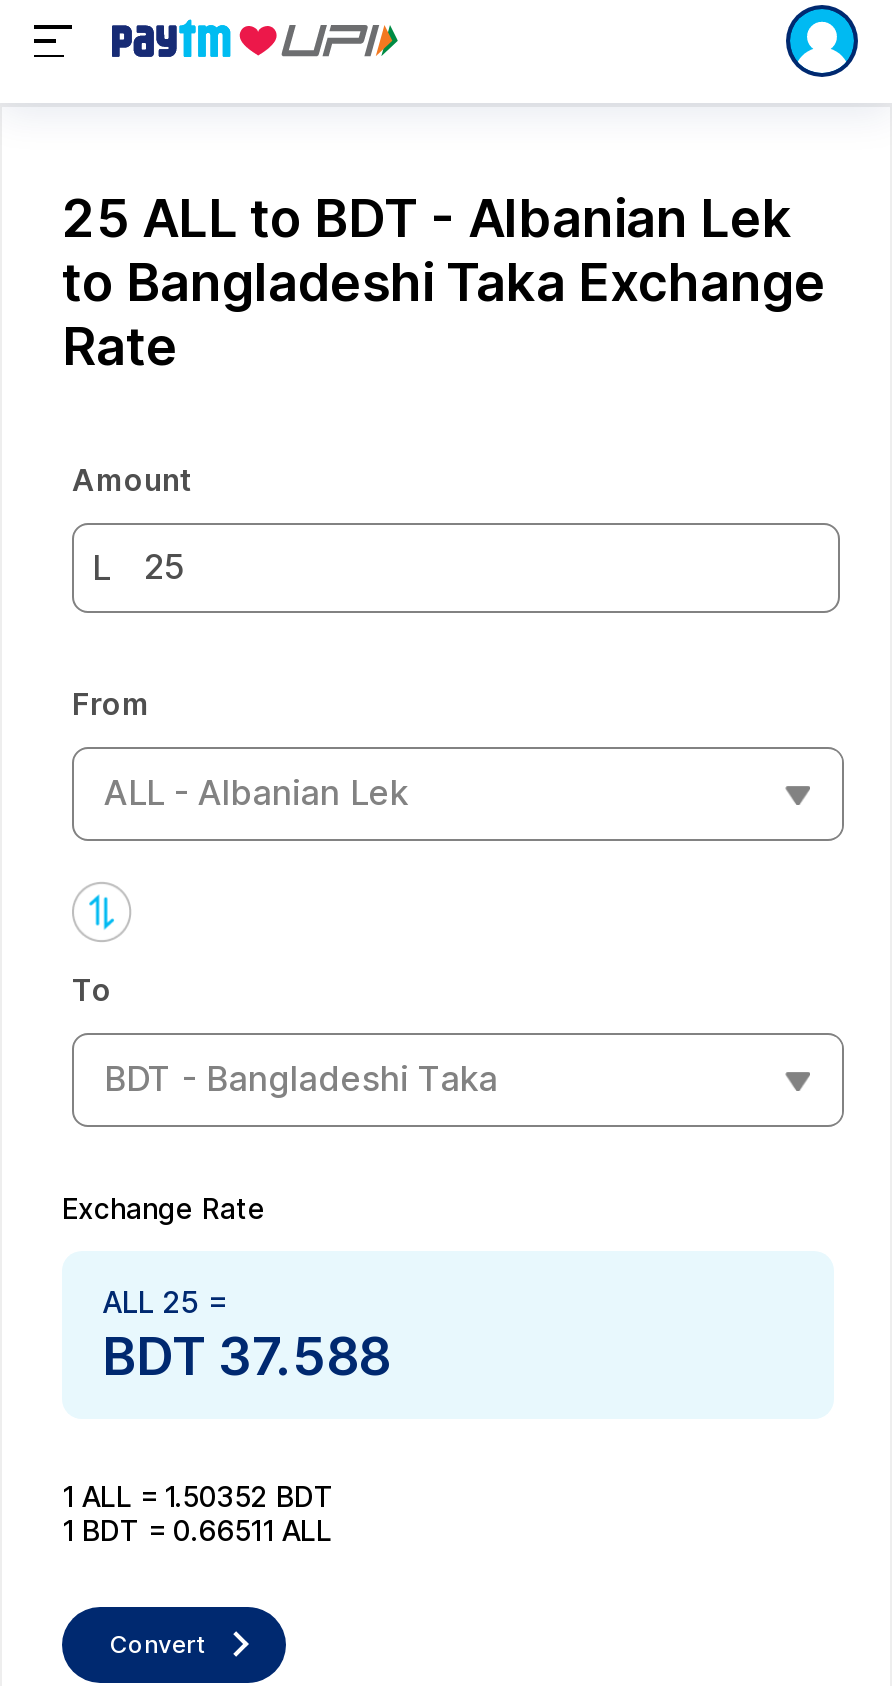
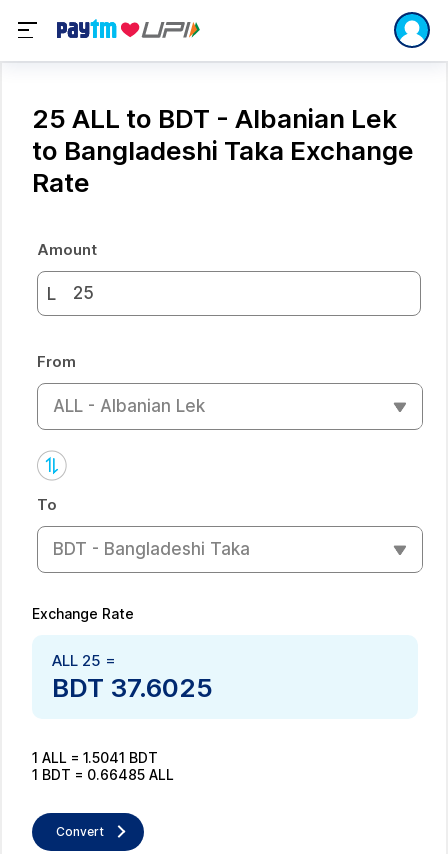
[102,1324,390,1386] BDT 37.588 -> [52,671,213,702] BDT 37.6025
[62,1478,334,1512] 1 ALL = 1.50352 BDT -> [32,748,158,765] 1 ALL = 1.5041 BDT
[62,1512,332,1546] 1 BDT = 0.66511 ALL -> [32,765,174,782] 1 BDT = 0.66485 ALL

